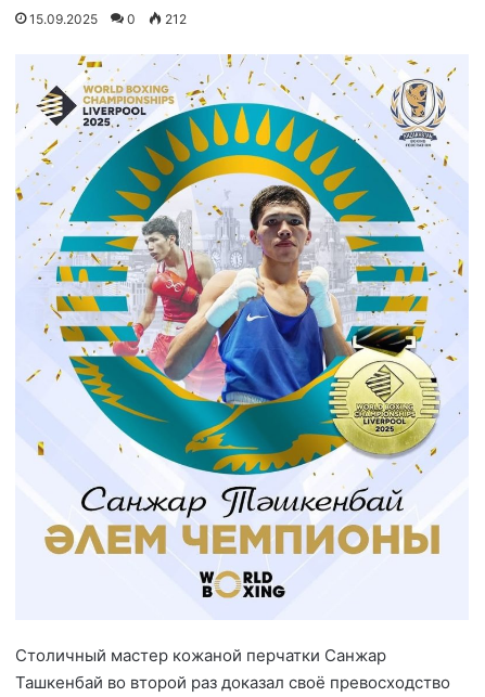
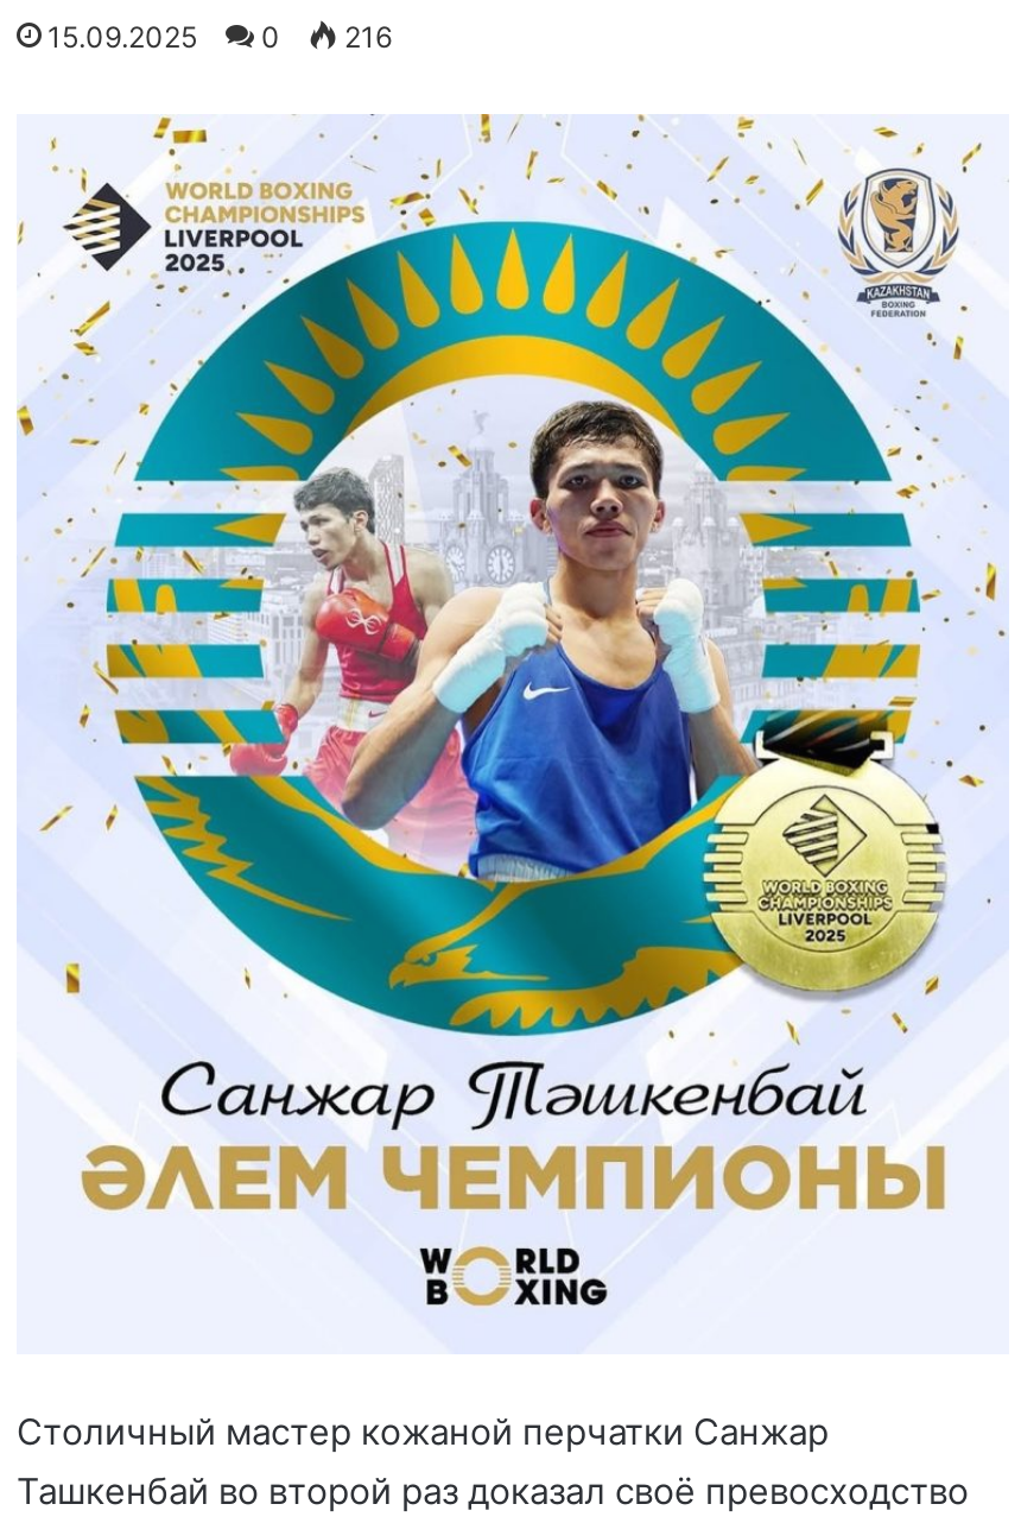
[29,11,187,27] 15.09.2025 0 212 -> [47,19,392,55] 15.09.2025 0 216

